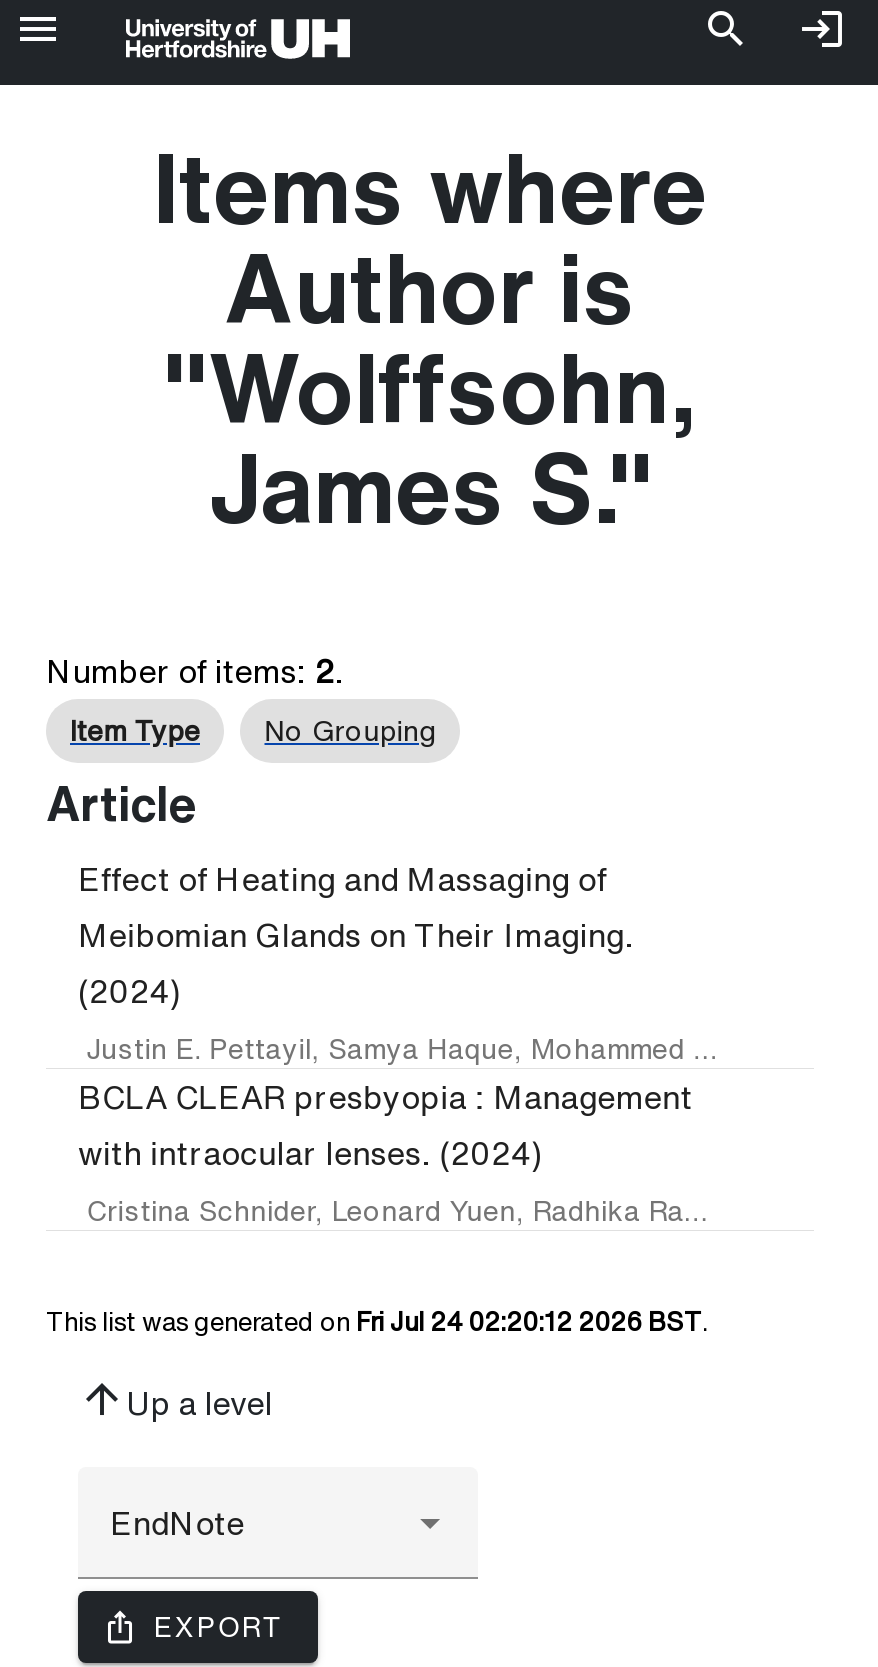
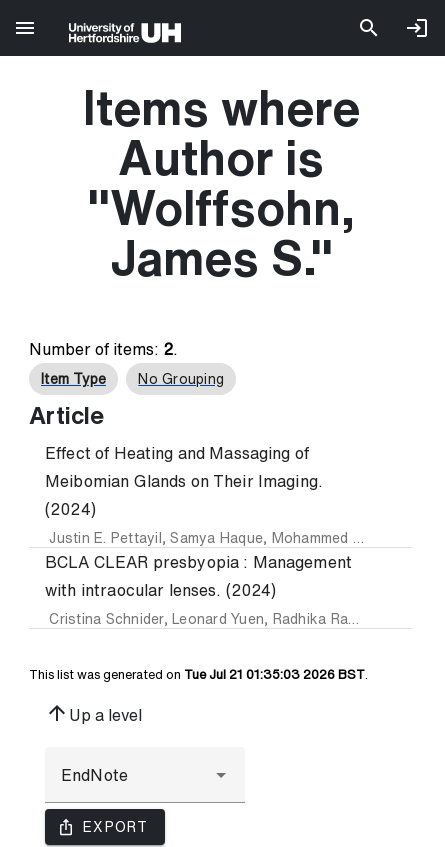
[46,1310,708,1336] This list was generated on Fri Jul 24 02:20:12 2026 BST. -> [29,668,368,681] This list was generated on Tue Jul 21 01:35:03 2026 BST.

